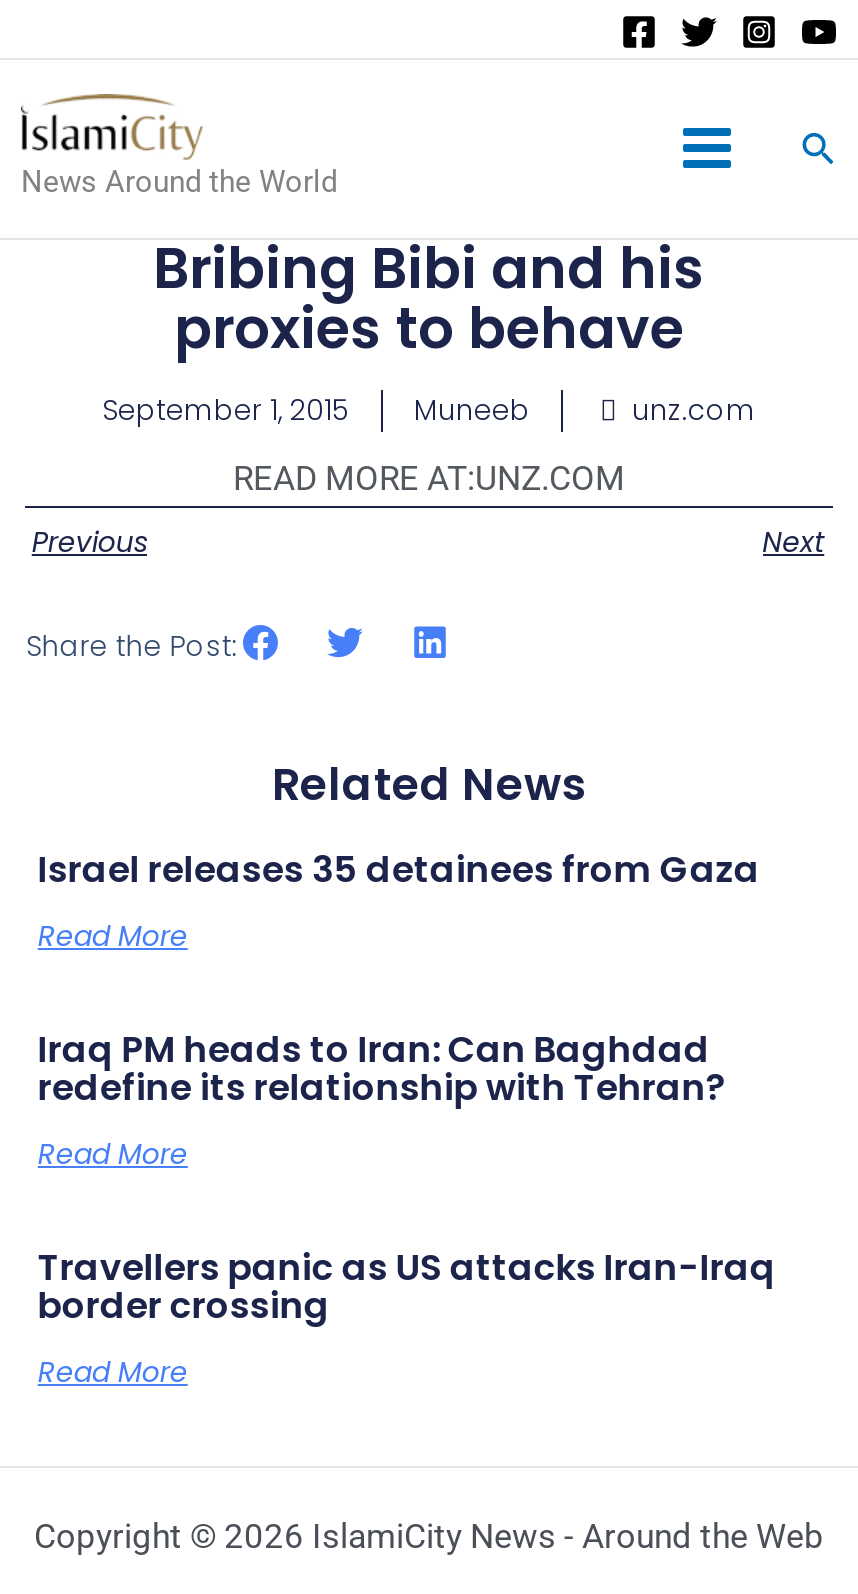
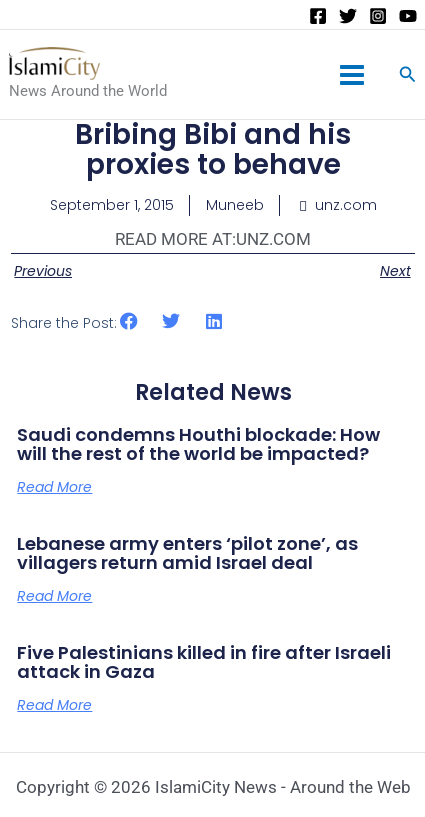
[38,843,760,893] Israel releases 35 detainees from Gaza -> [17,422,380,466] Saudi condemns Houthi blockade: How | will the rest of the world be impacted?
[38,1023,726,1111] Iraq PM heads to Iran: Can Baghdad | redefine its relationship with Tehran? -> [17,531,358,575] Lebanese army enters ‘pilot zone’, as | villagers return amid Israel deal
[38,1241,776,1329] Travellers panic as US attacks Iran-Iraq | border crossing -> [17,640,391,684] Five Palestinians killed in fire after Israeli | attack in Gaza

